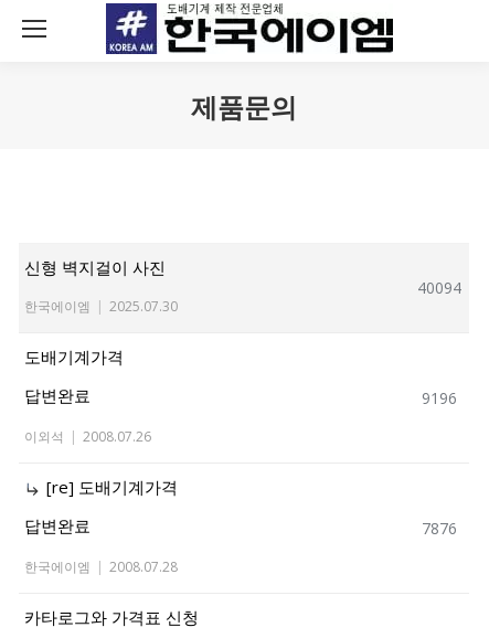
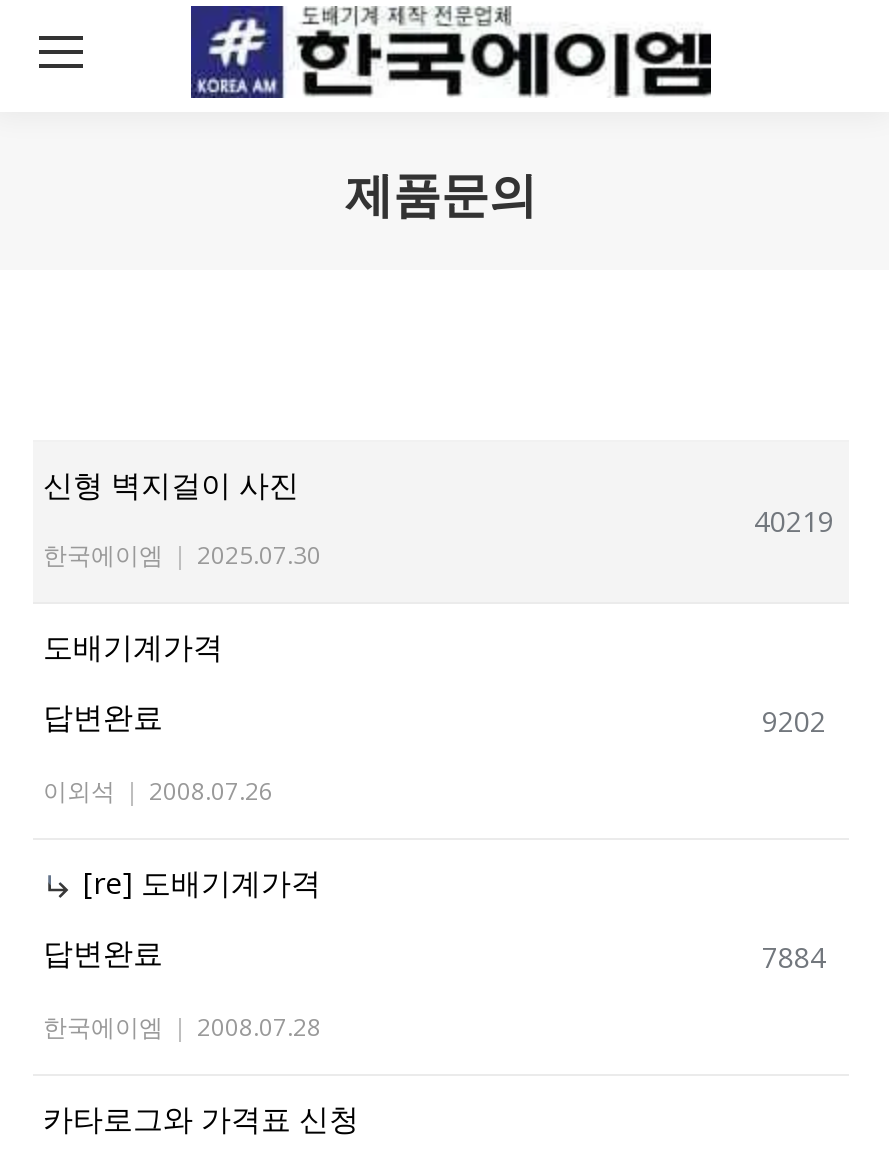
[417,277,461,298] 40094 -> [754,502,834,540] 40219
[421,387,456,408] 9196 -> [762,702,826,740] 9202
[421,518,456,539] 7876 -> [762,938,826,976] 7884

